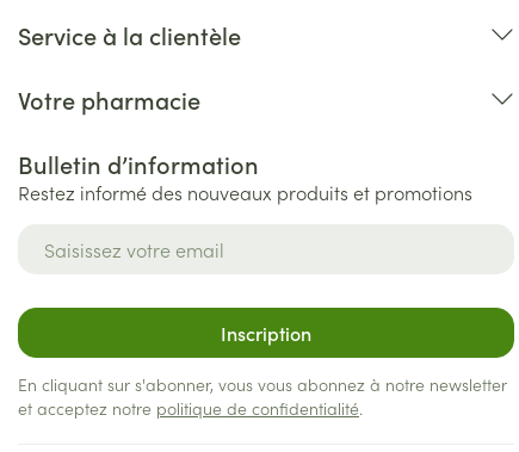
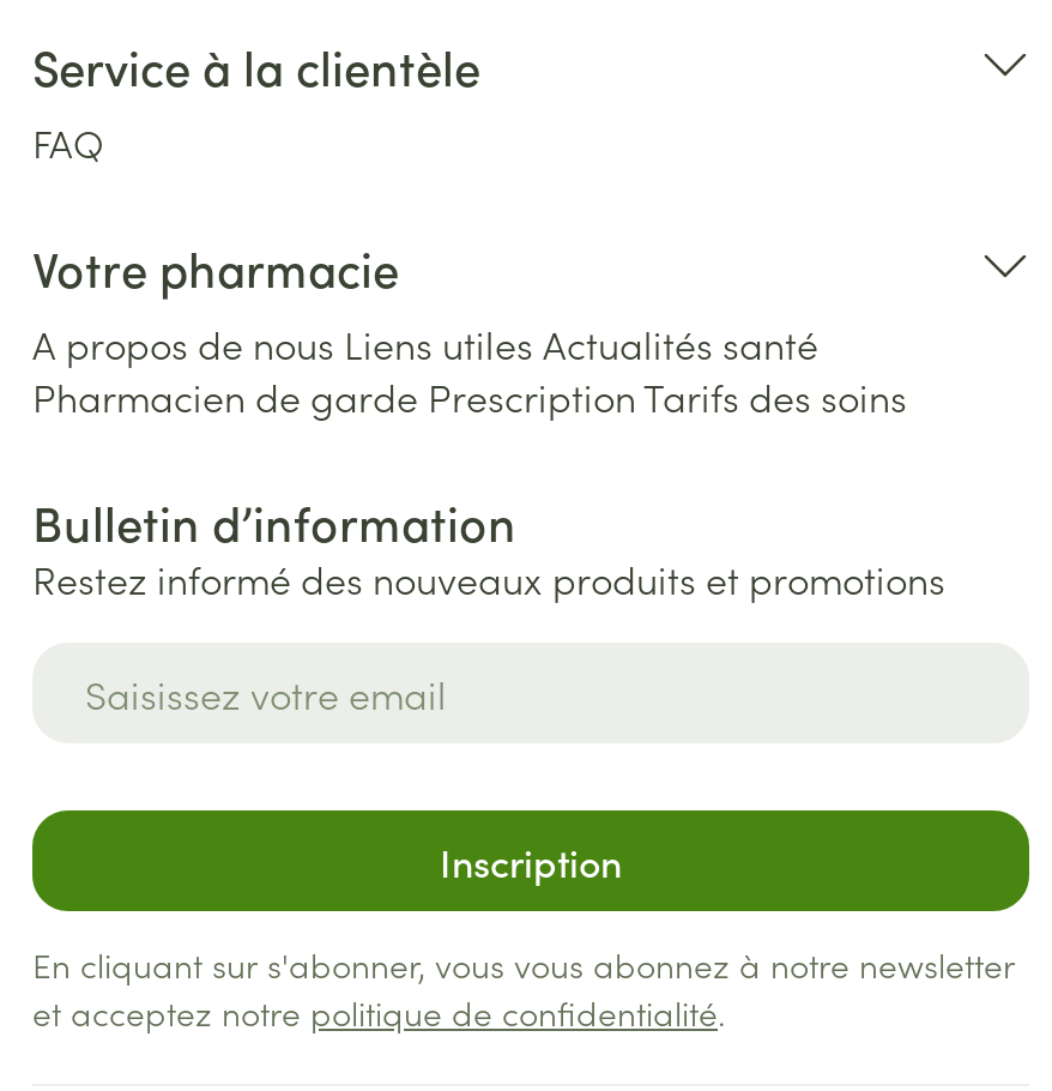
none -> [32,115,104,168] FAQ
none -> [32,317,907,422] A propos de nous Liens utiles Actualités santé | Pharmacien de garde Prescription Tarifs des soins

